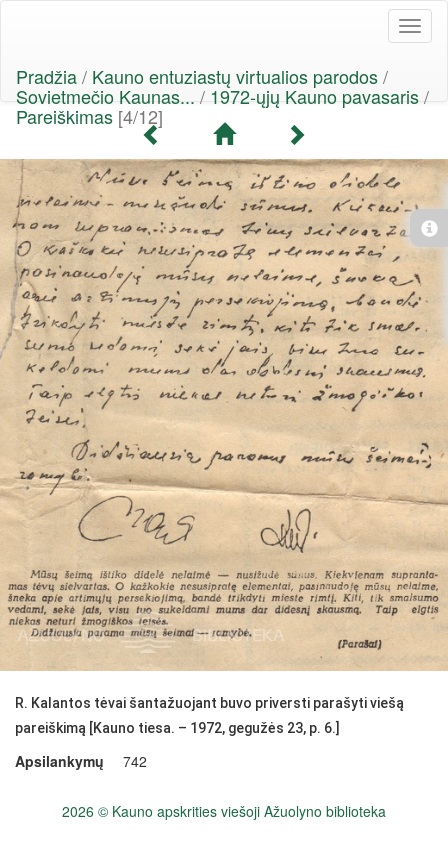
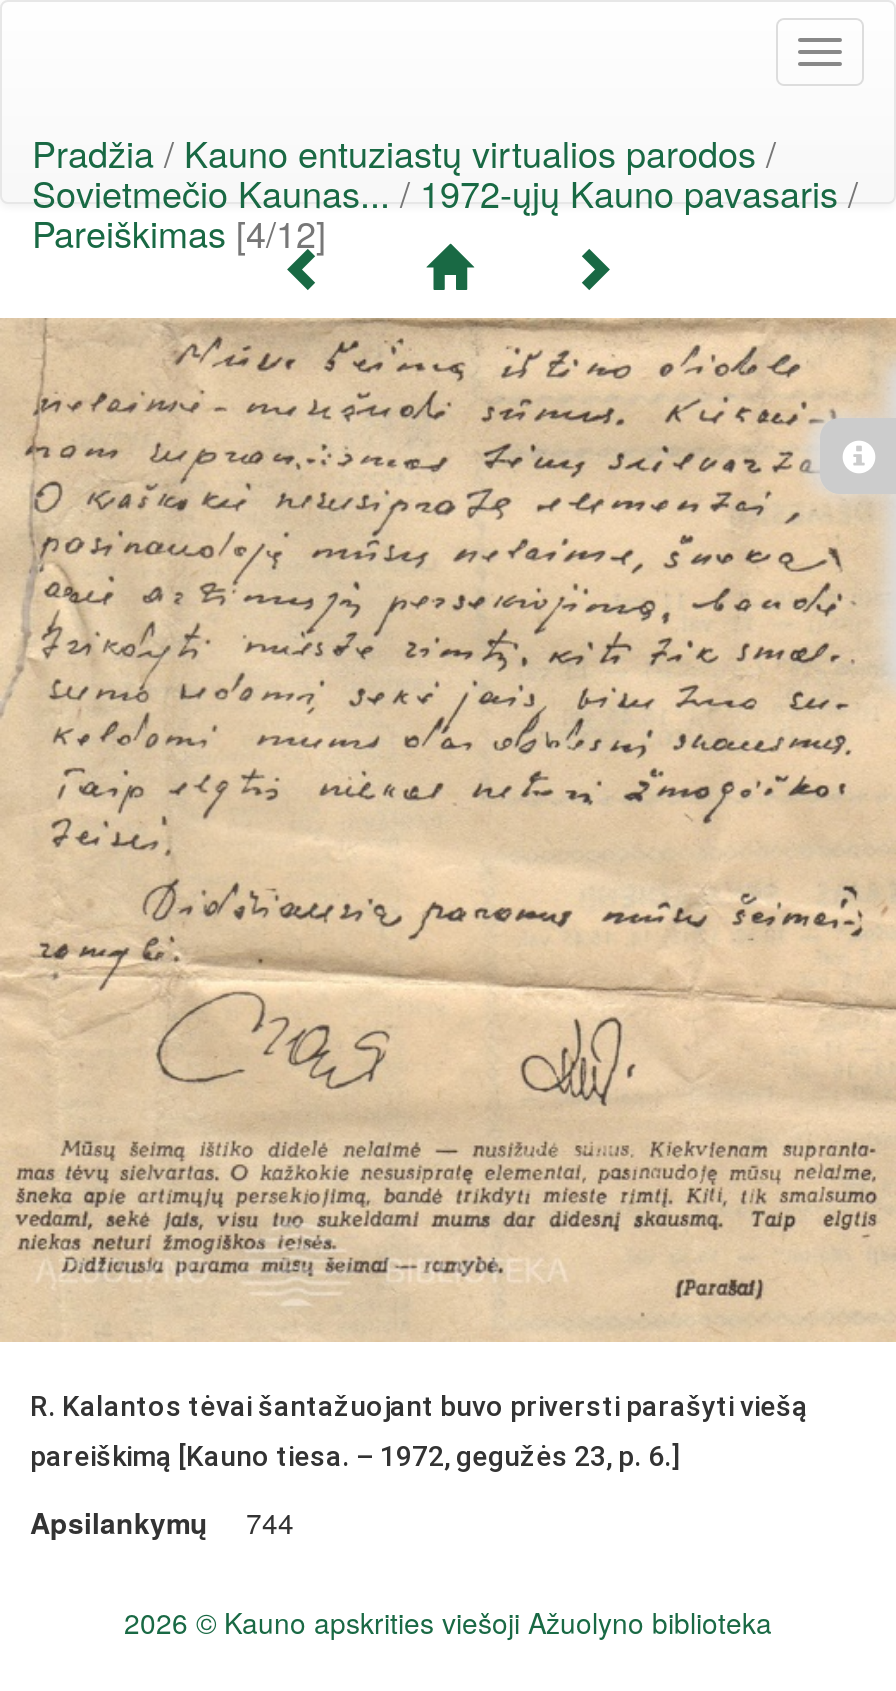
[15,751,147,771] Apsilankymų 742 -> [30,1502,294,1542] Apsilankymų 744

